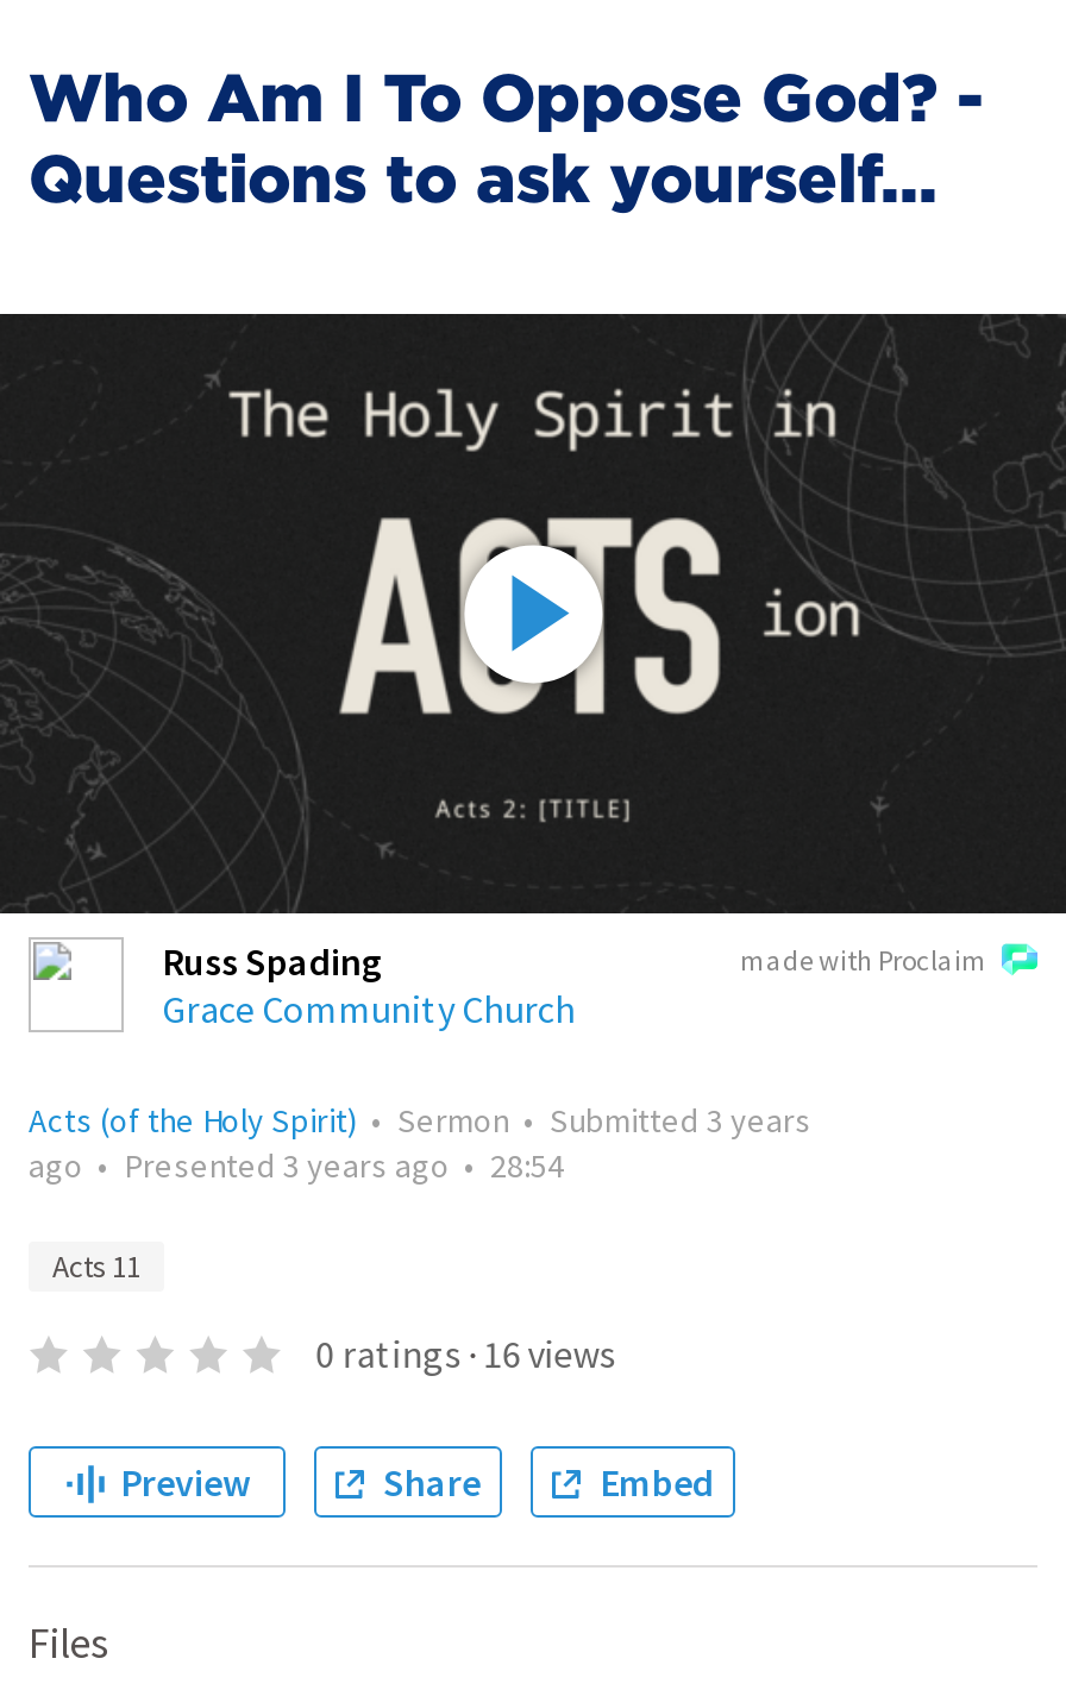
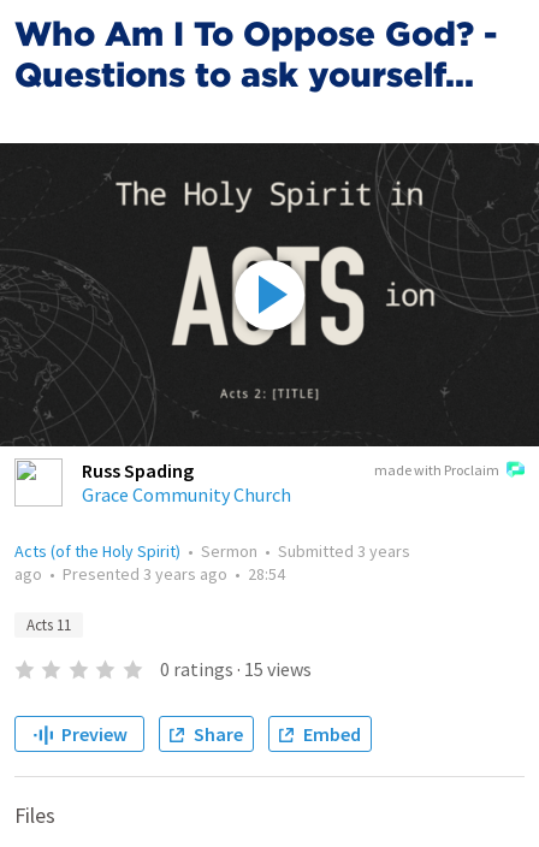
[316,1330,616,1377] 0 ratings · 16 views -> [160,657,311,681] 0 ratings · 15 views

